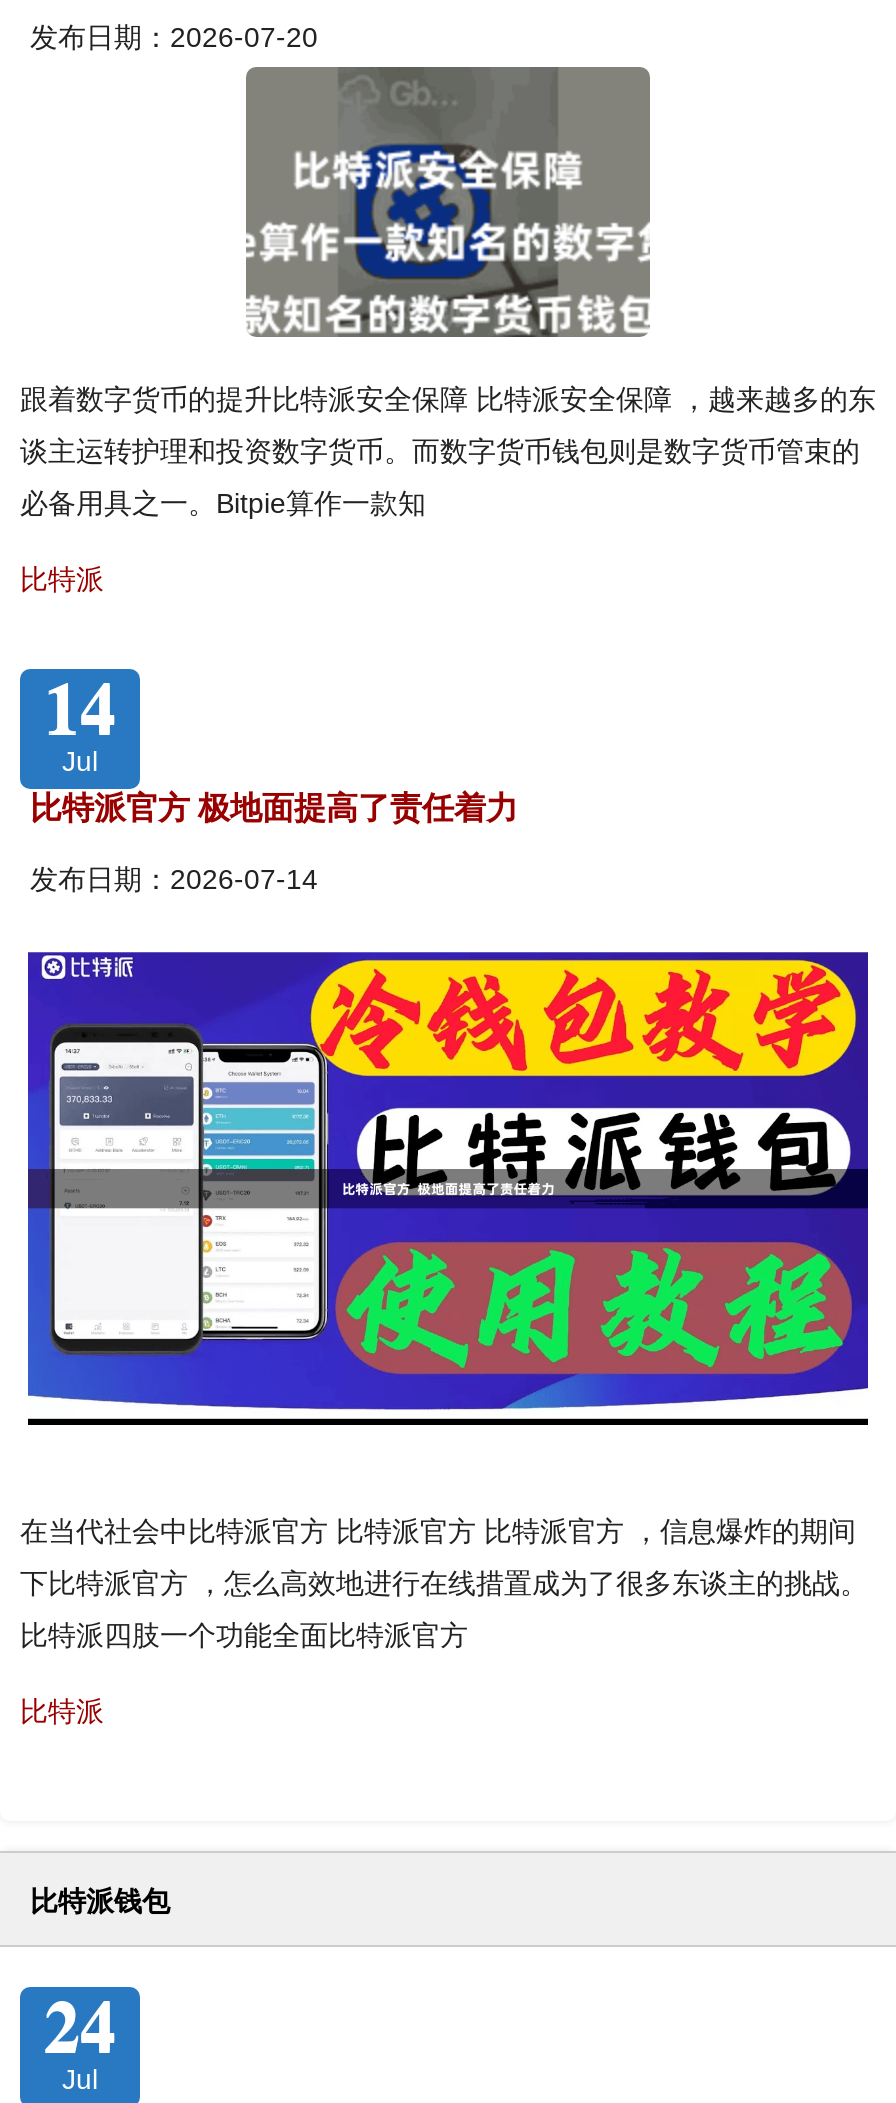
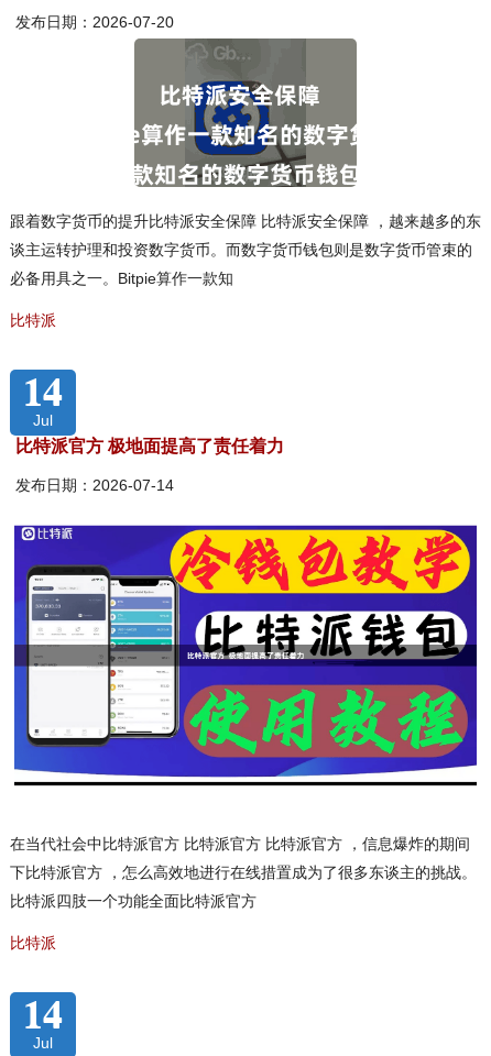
[30,1884,170,2074] 比特派钱包 | 24 -> [23,983,63,1040] 14

